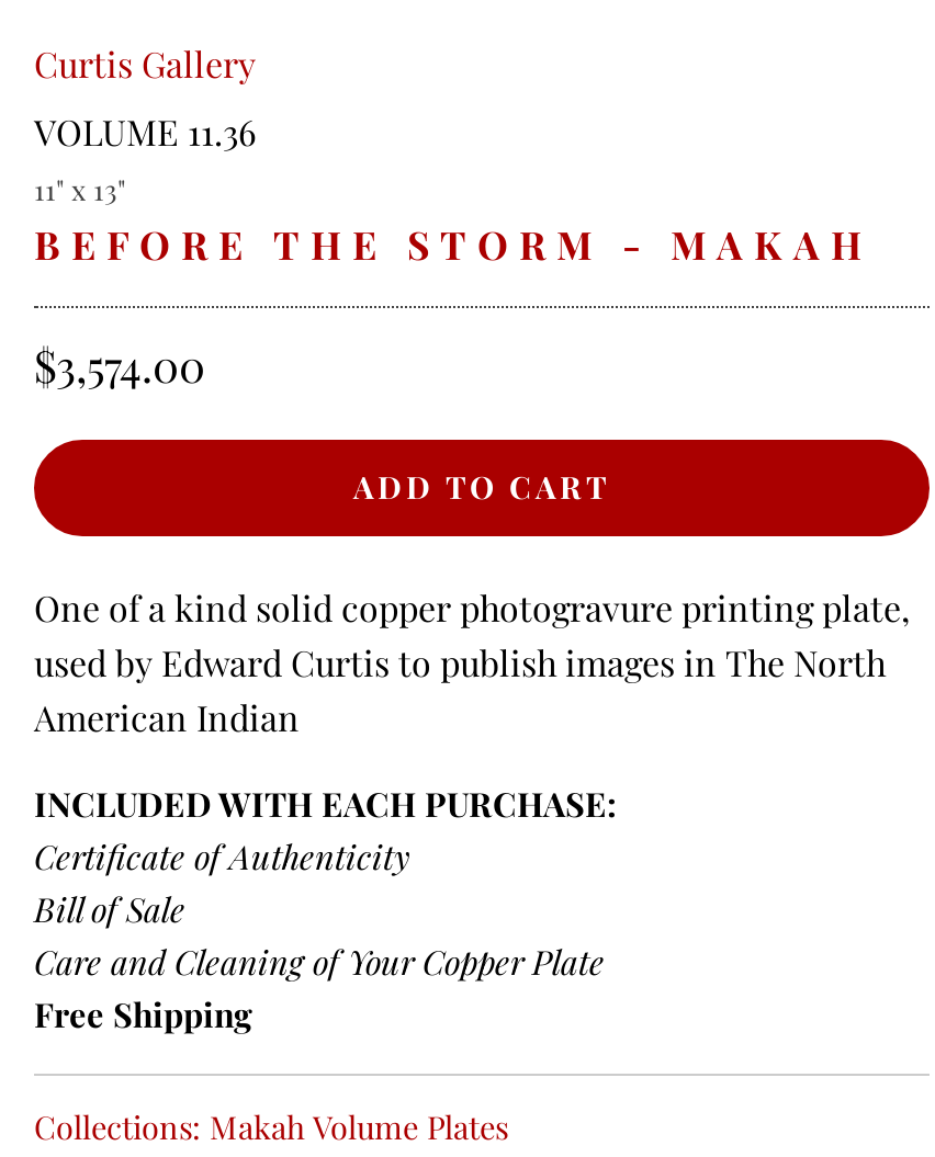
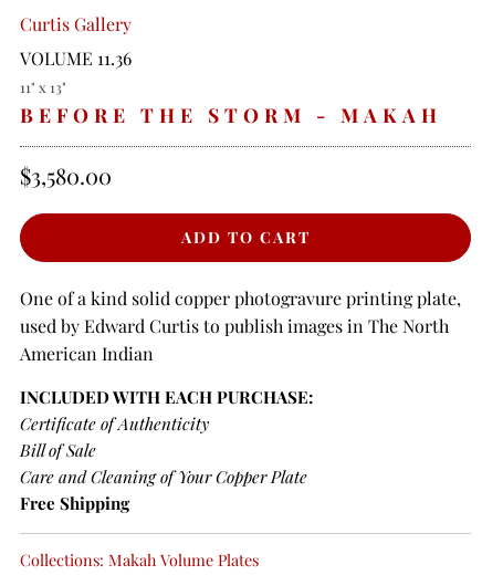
[34,335,205,394] $3,574.00 -> [20,161,112,191] $3,580.00

